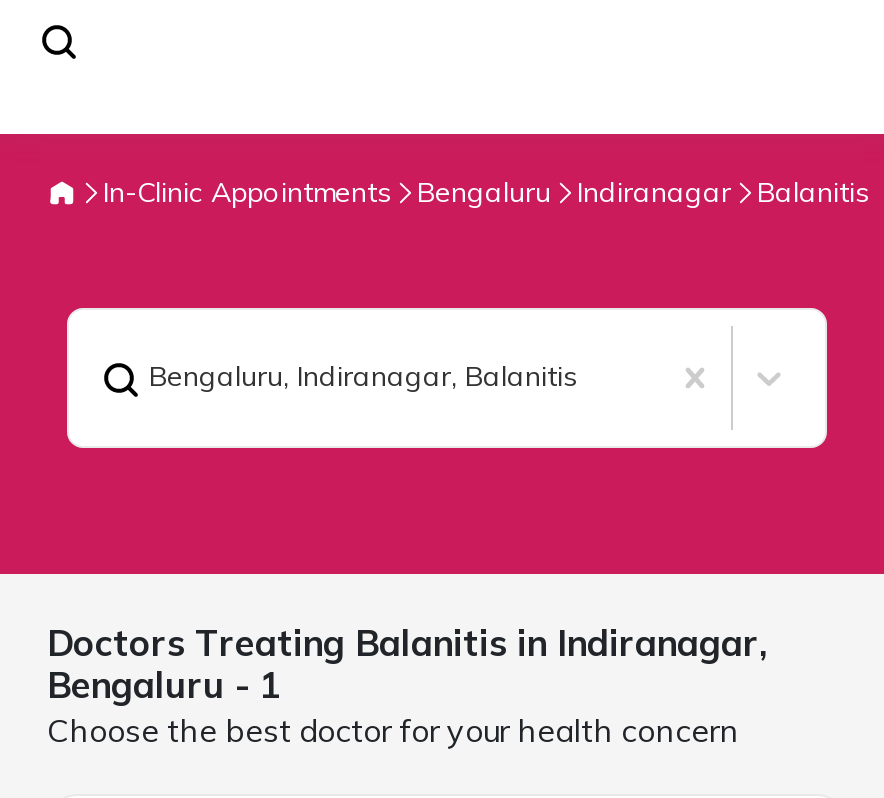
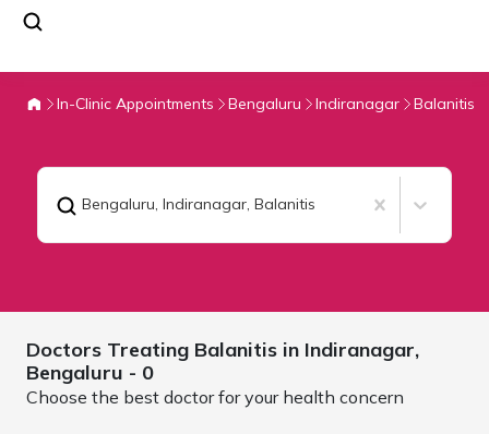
[47,662,281,708] Bengaluru - 1 -> [26,360,154,385] Bengaluru - 0

